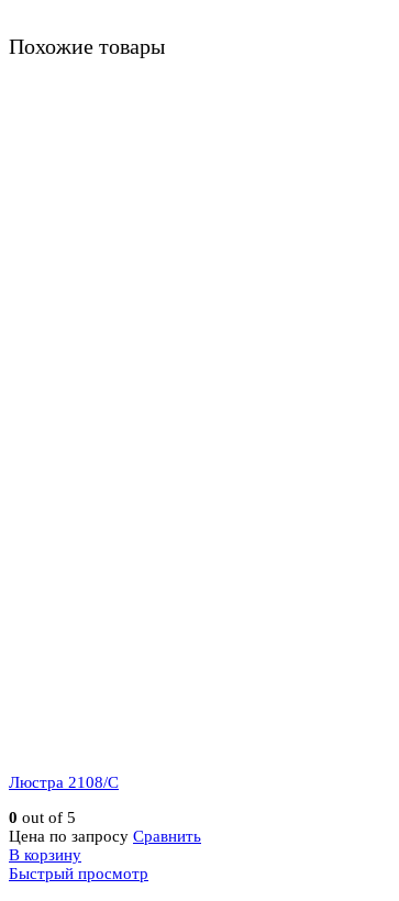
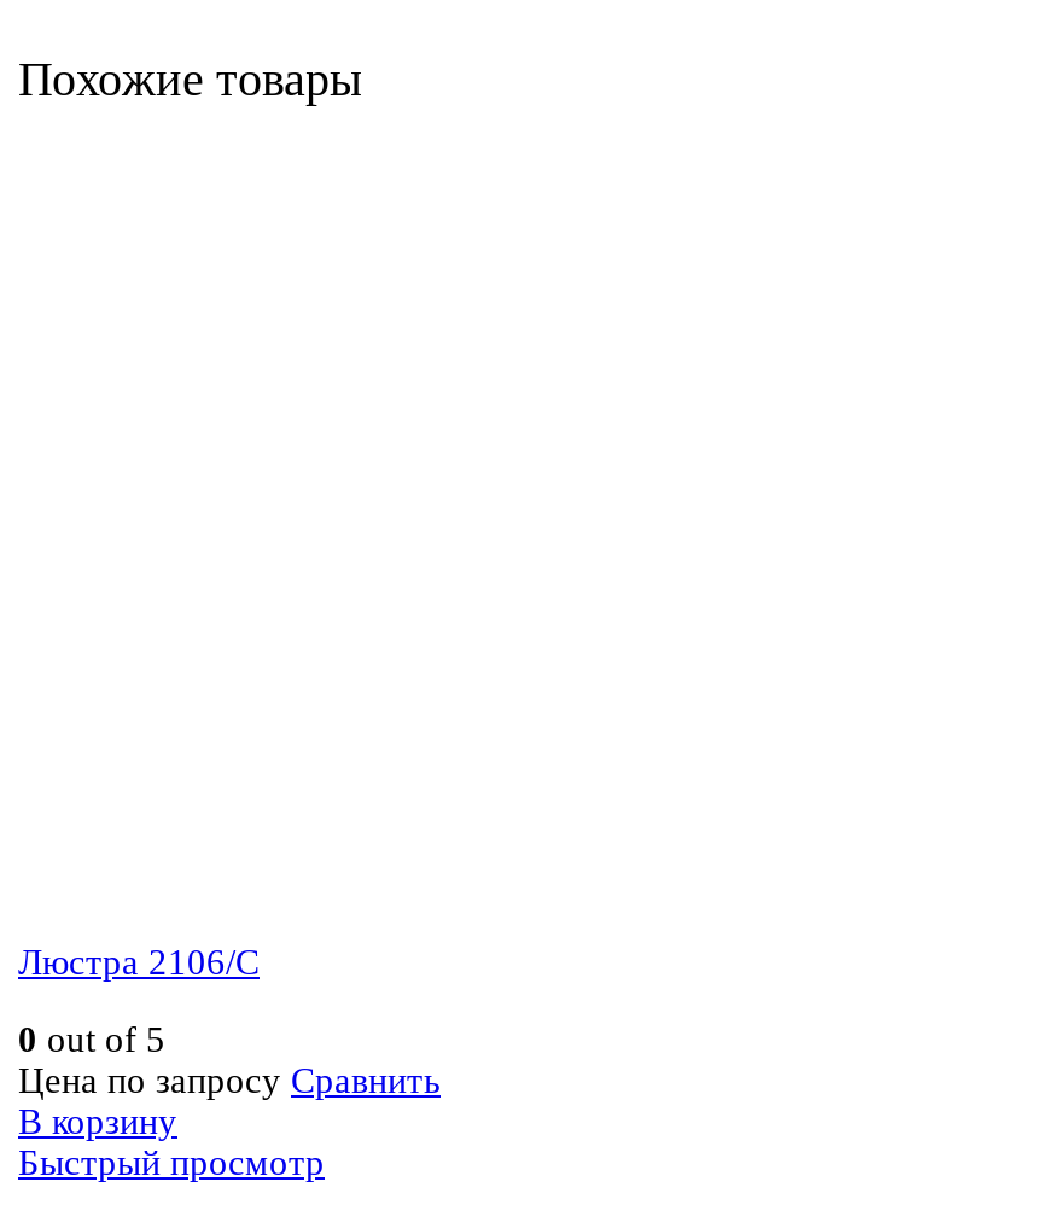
[9,774,119,791] Люстра 2108/C -> [18,943,260,982] Люстра 2106/C

